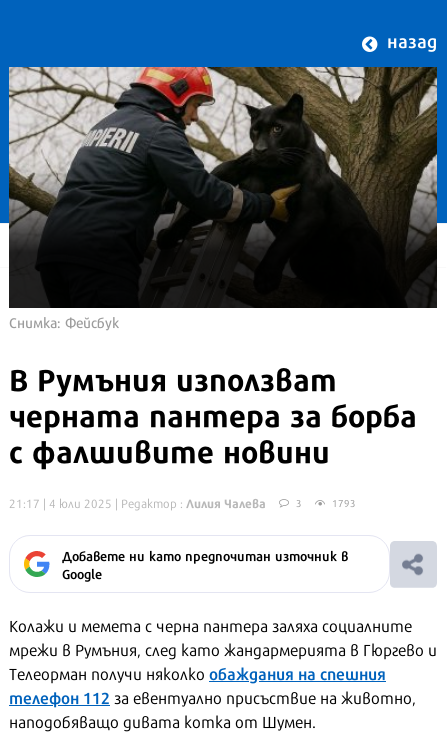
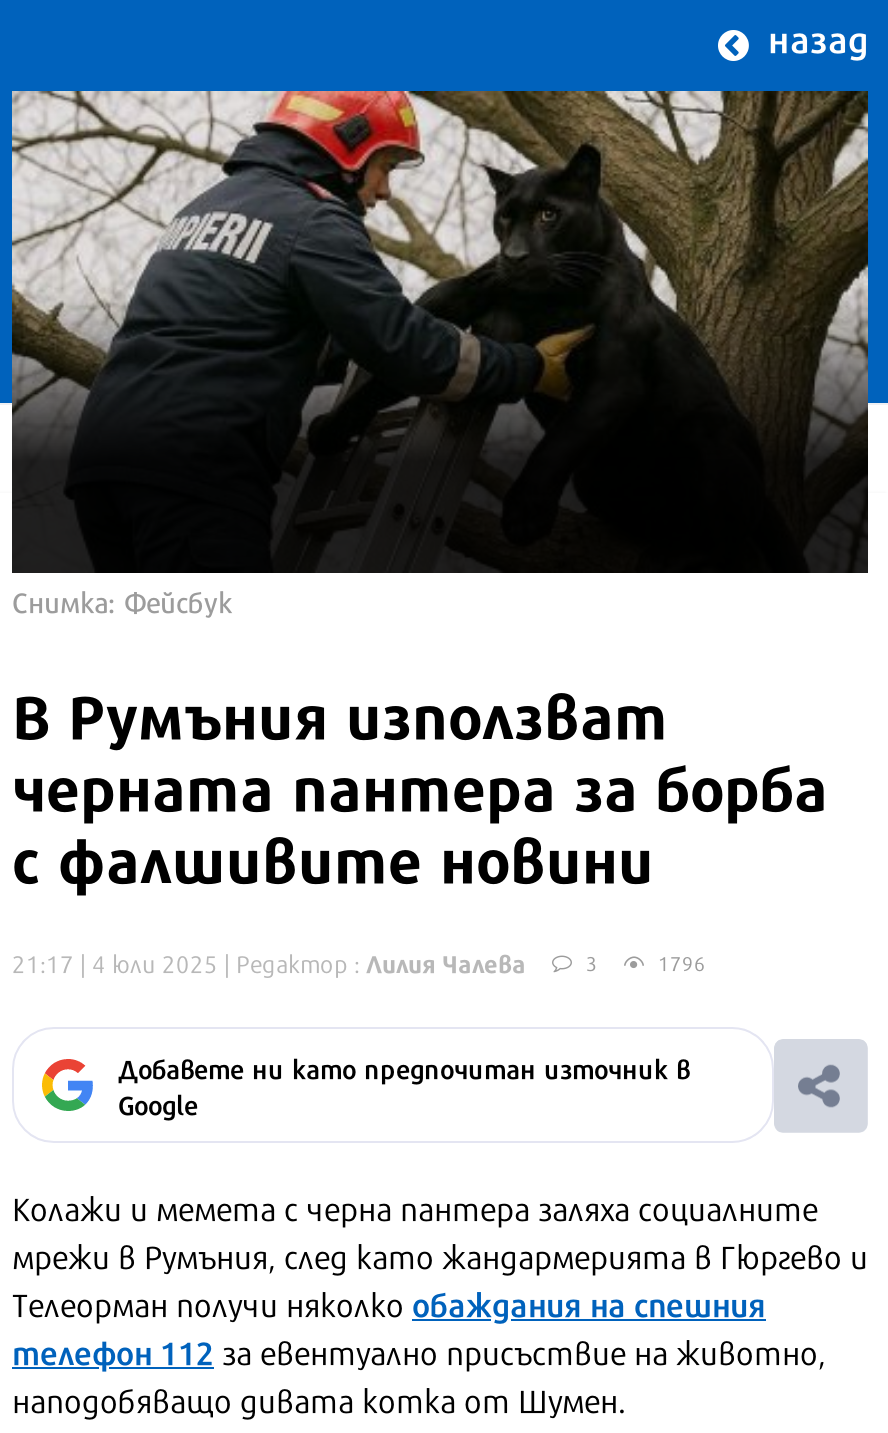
[332,495,356,510] 1793 -> [658,947,706,977] 1796

